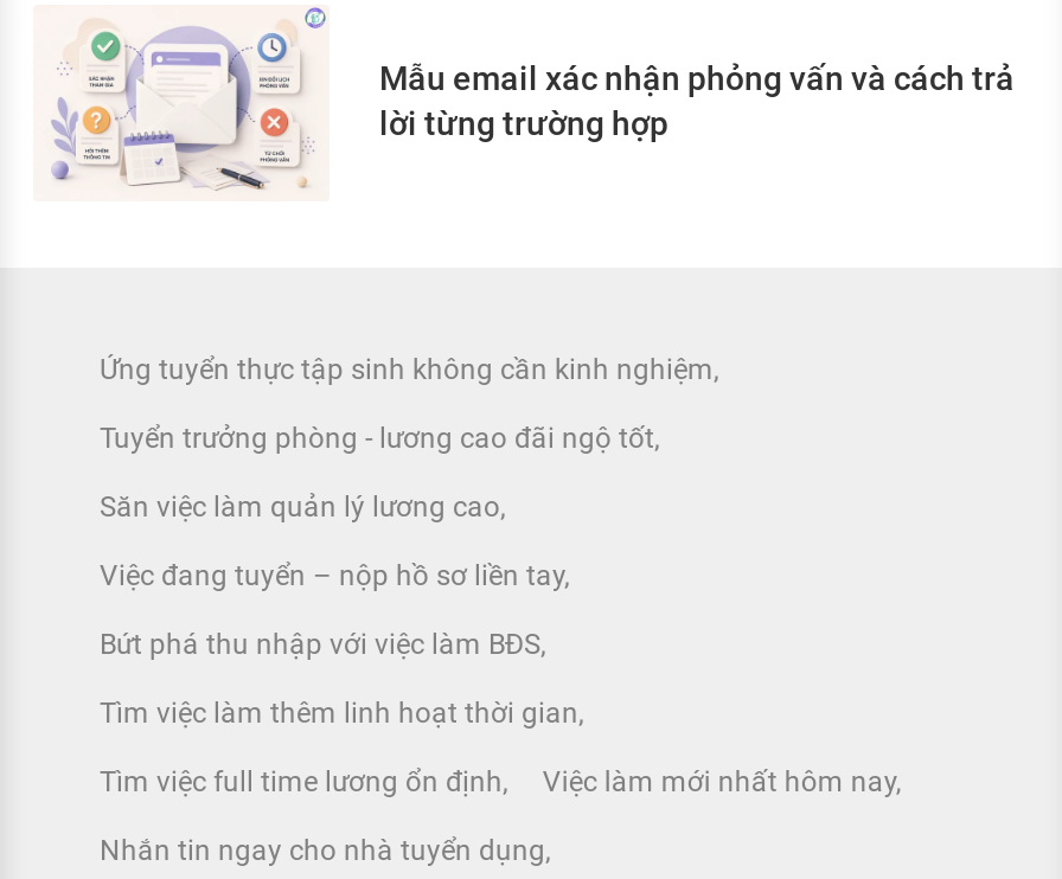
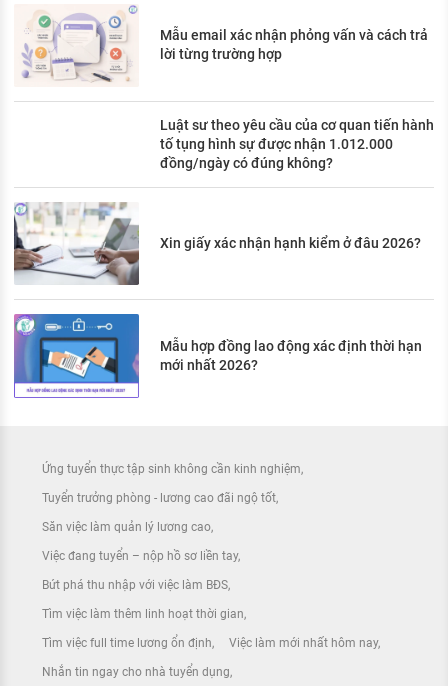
none -> [13,202,421,286] [image] | Xin giấy xác nhận hạnh kiểm ở đâu 2026?
none -> [13,313,422,399] [image] | Mẫu hợp đồng lao động xác định thời hạn | mới nhất 2026?
none -> [160,117,434,171] Luật sư theo yêu cầu của cơ quan tiến hành | tố tụng hình sự được nhận 1.012.000 | đồng/ngày có đúng không?

